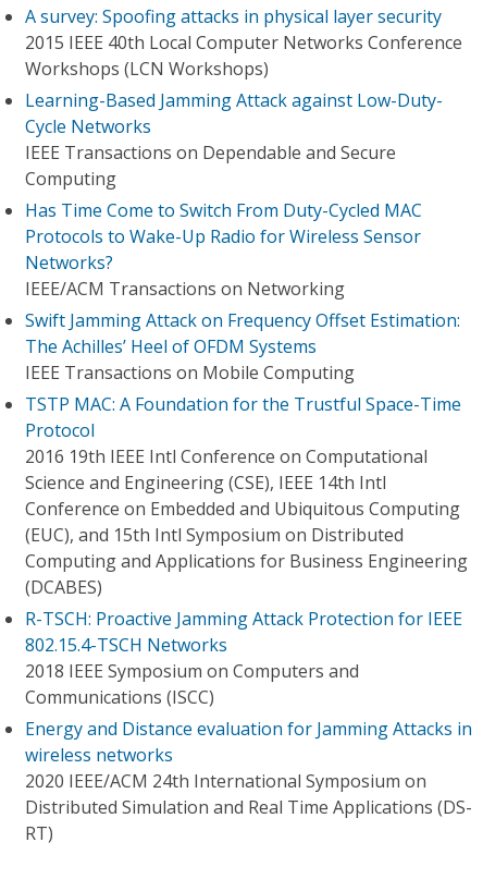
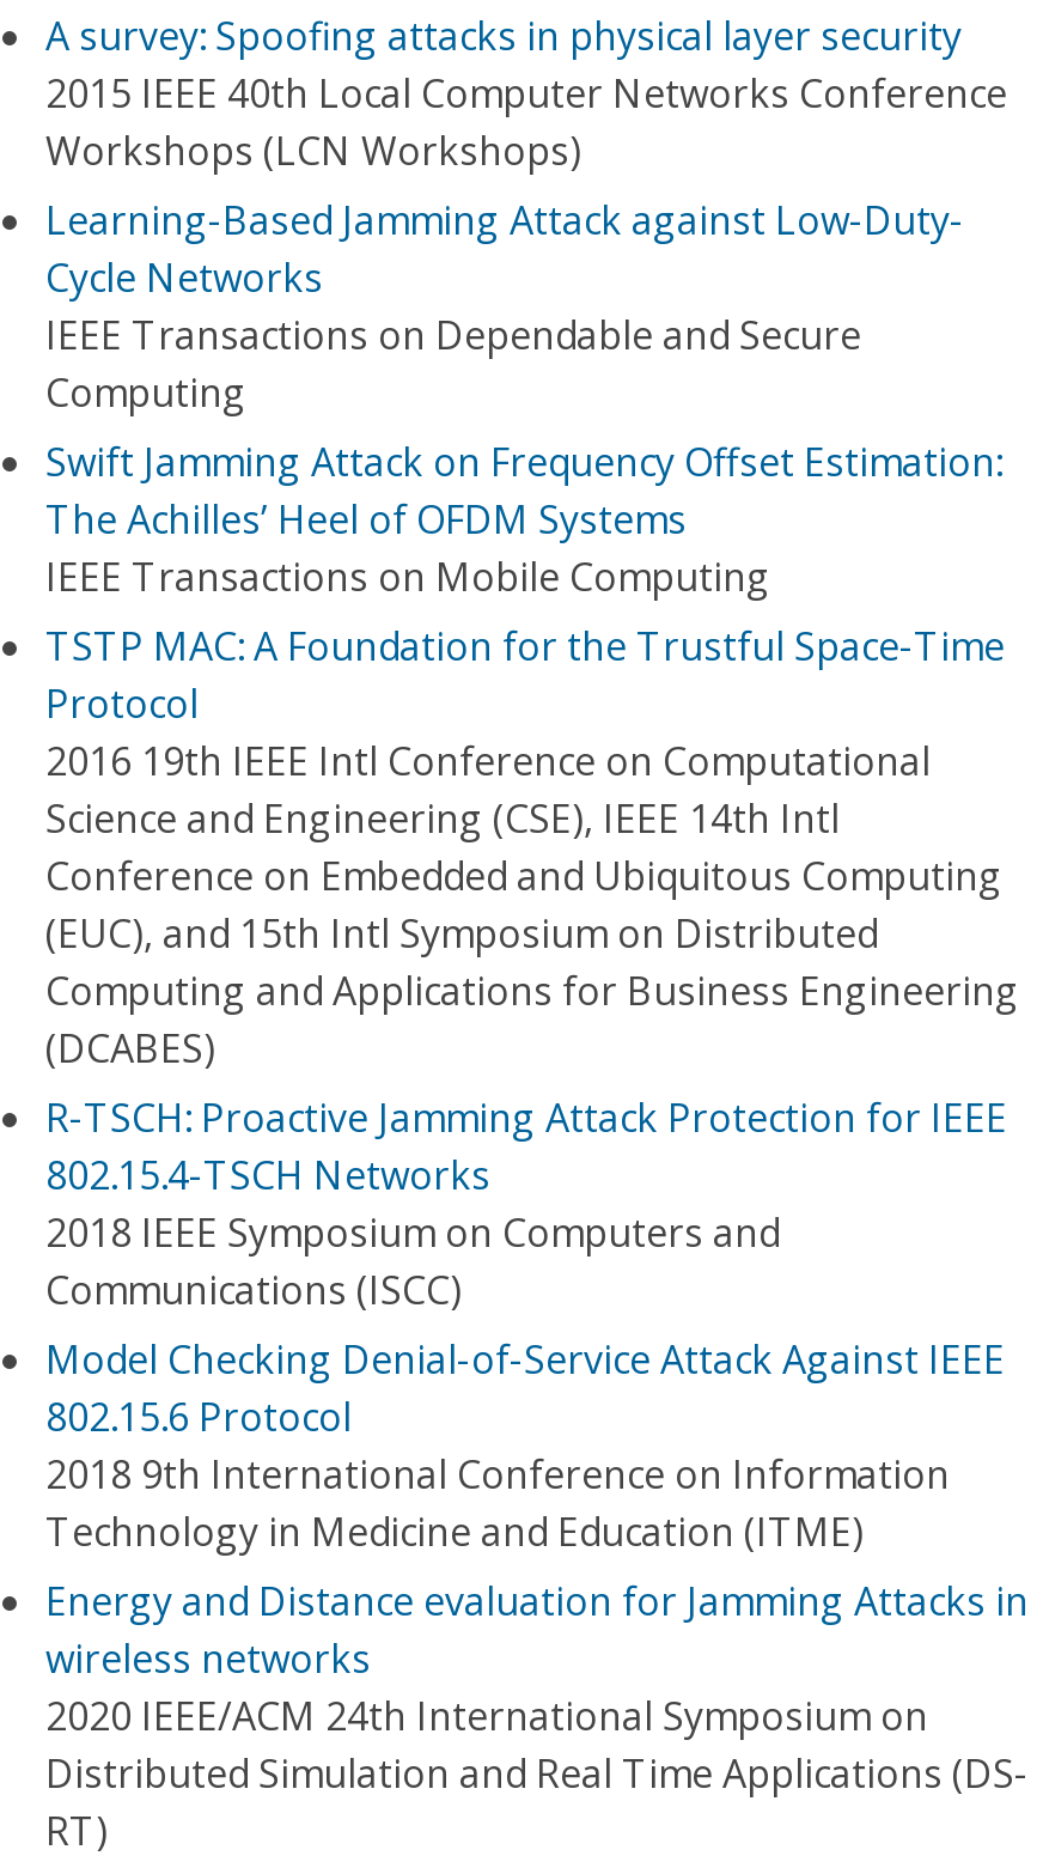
[25,198,422,301] Has Time Come to Switch From Duty-Cycled MAC | Protocols to Wake-Up Radio for Wireless Sensor | Networks? | IEEE/ACM Transactions on Networking -> none
moved [25,308,468,709] -> [45,436,1019,1316]: Swift Jamming Attack on Frequency Offset Estimation: | The Achilles’ Heel of OFDM Systems | IEEE Transactions on Mobile Computing | ... | 2018 IEEE Symposium on Computers and | Communications (ISCC)
none -> [45,1333,1005,1558] Model Checking Denial-of-Service Attack Against IEEE | 802.15.6 Protocol | 2018 9th International Conference on Information | Technology in Medicine and Education (ITME)

